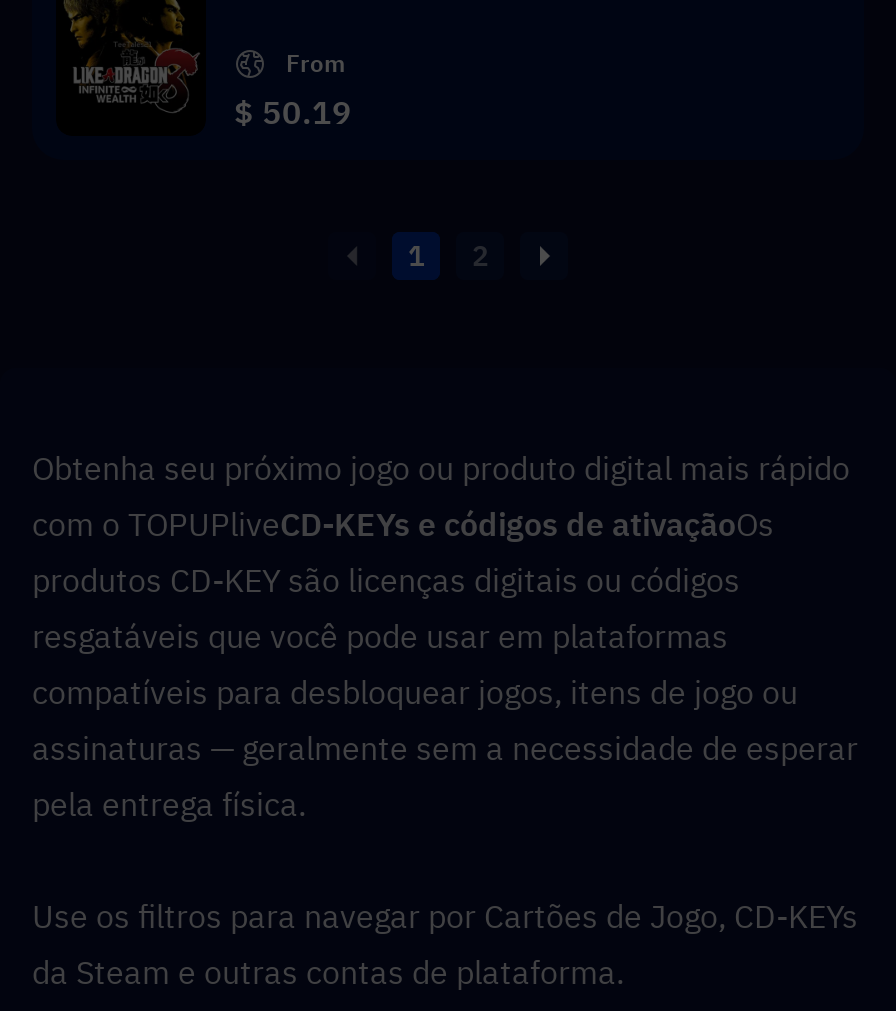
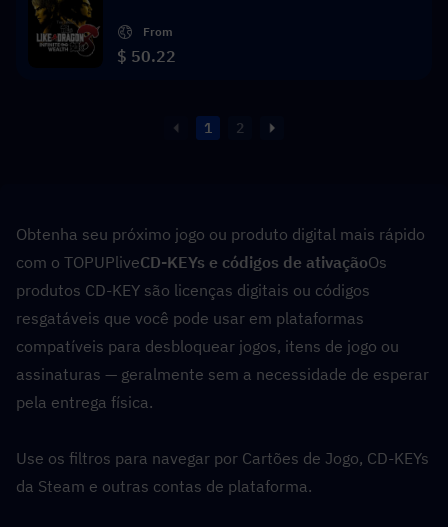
[234,92,352,132] $ 50.19 -> [117,46,176,66] $ 50.22

